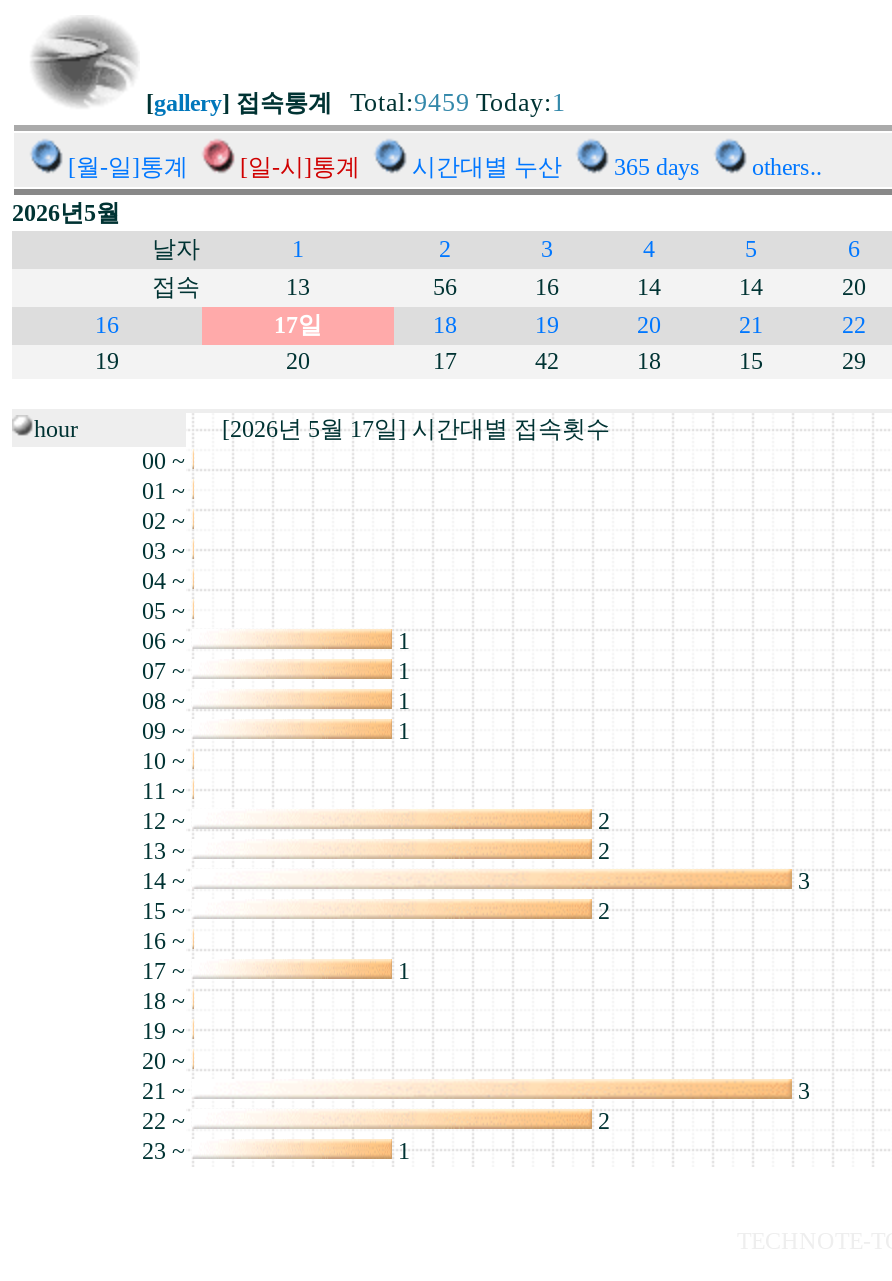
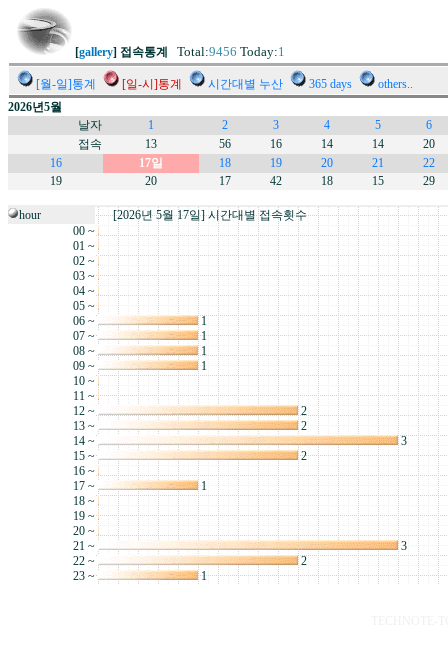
[146,87,566,117] [gallery] 접속통계 Total:9459 Today: 1 -> [75,44,285,59] [gallery] 접속통계 Total:9456 Today: 1

